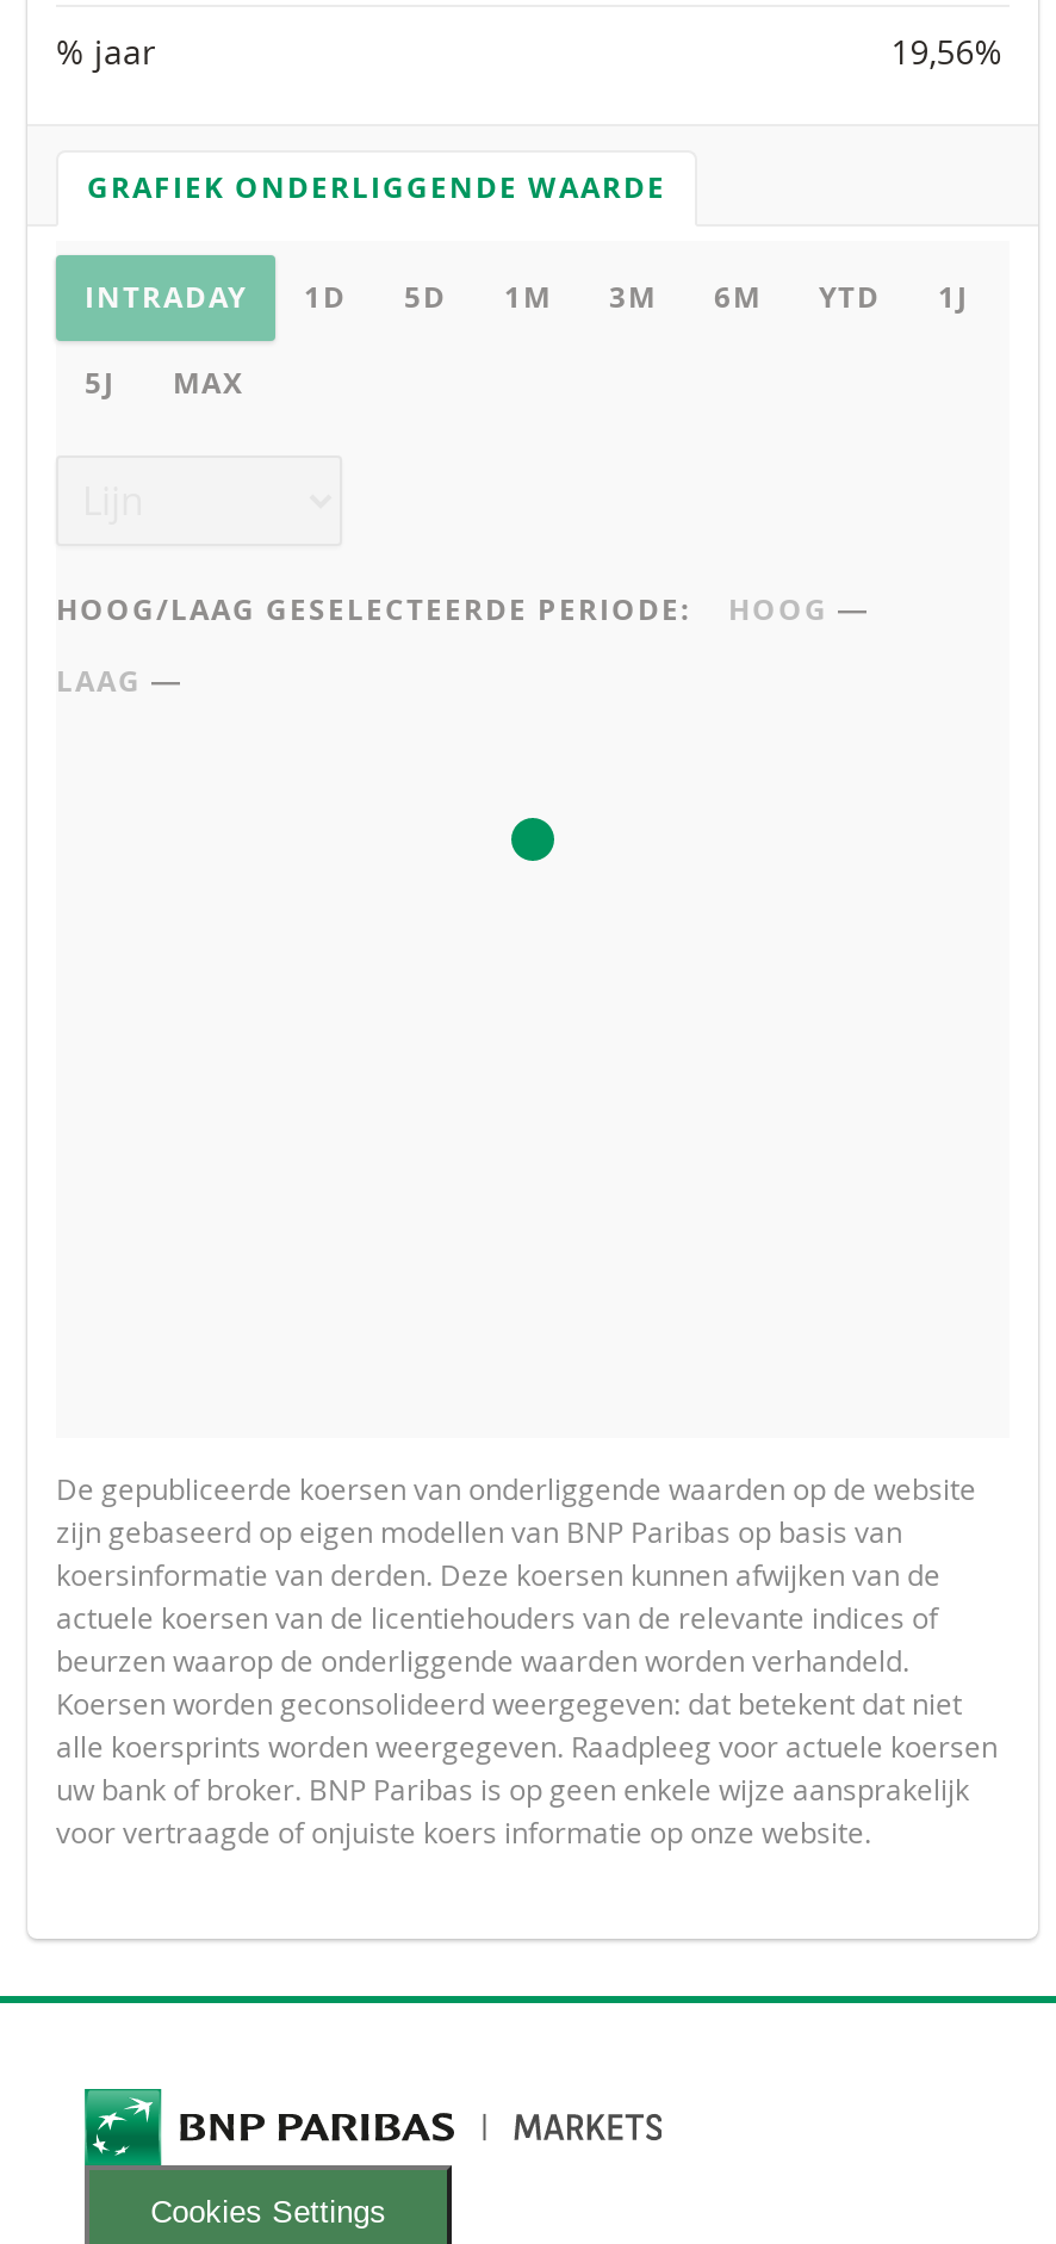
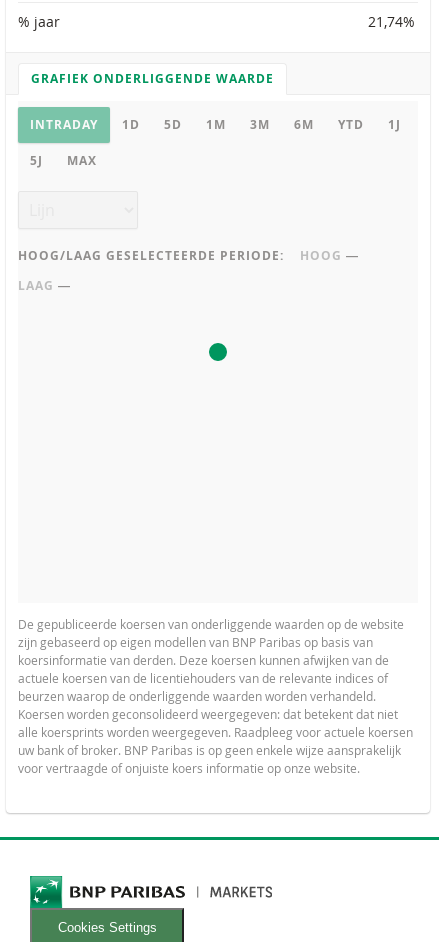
[891,29,1003,74] 19,56% -> [368,12,415,31] 21,74%

